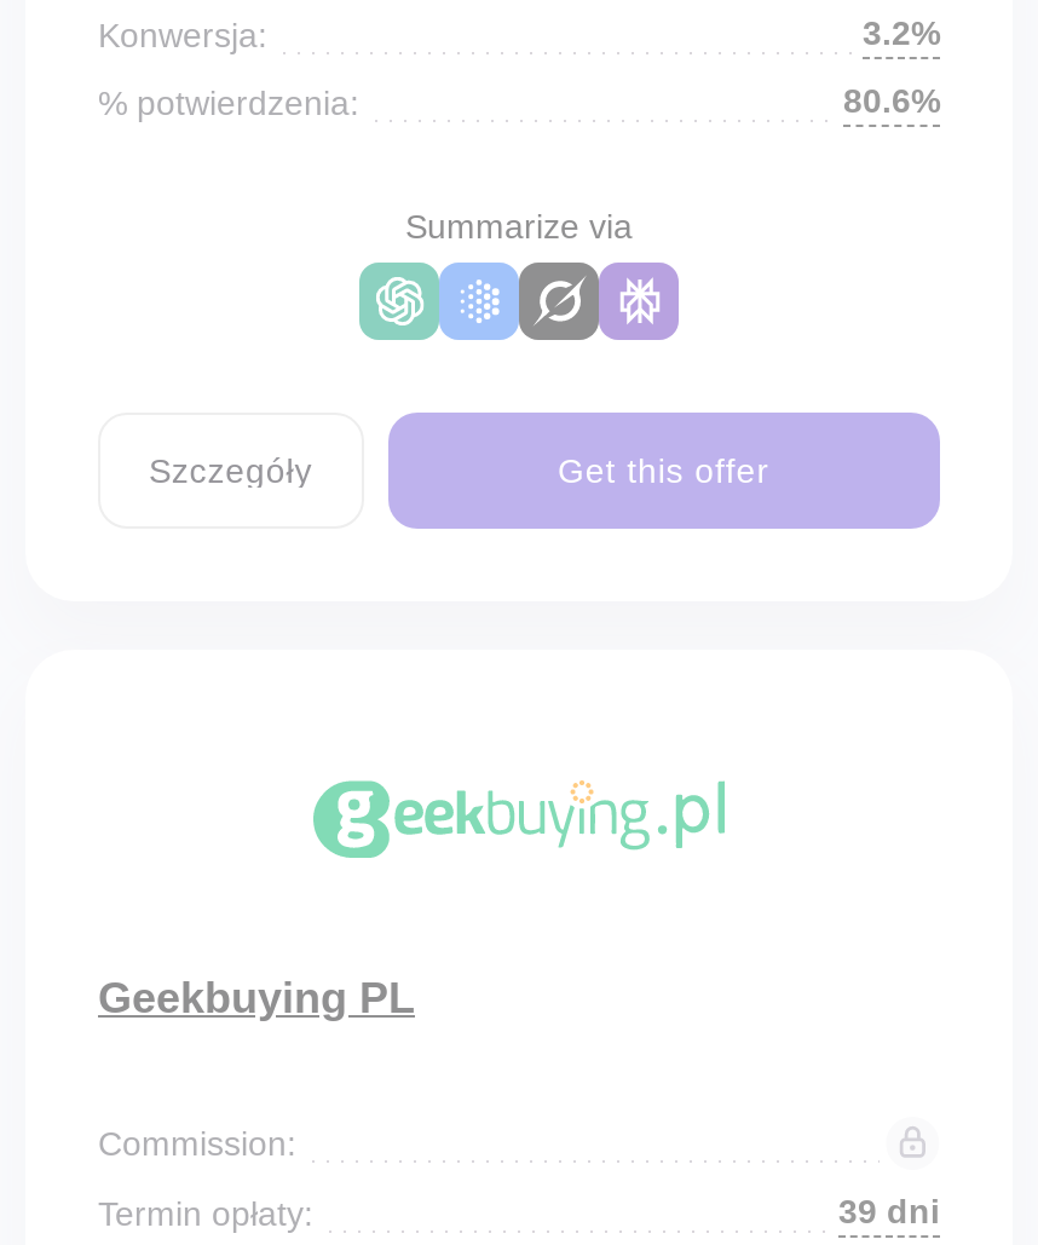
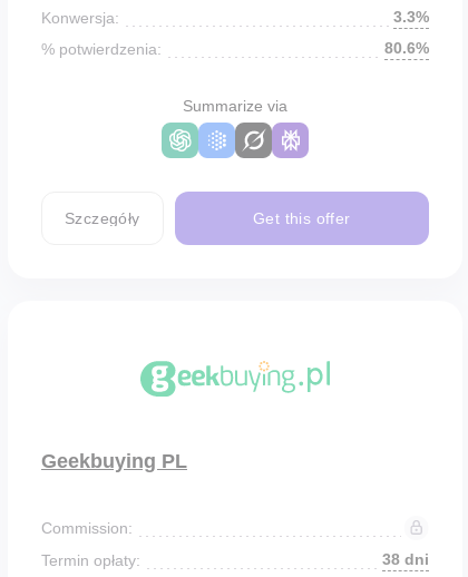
[863,13,940,52] 3.2% -> [393,8,429,26] 3.3%
[838,1192,940,1230] 39 dni -> [382,550,429,568] 38 dni

